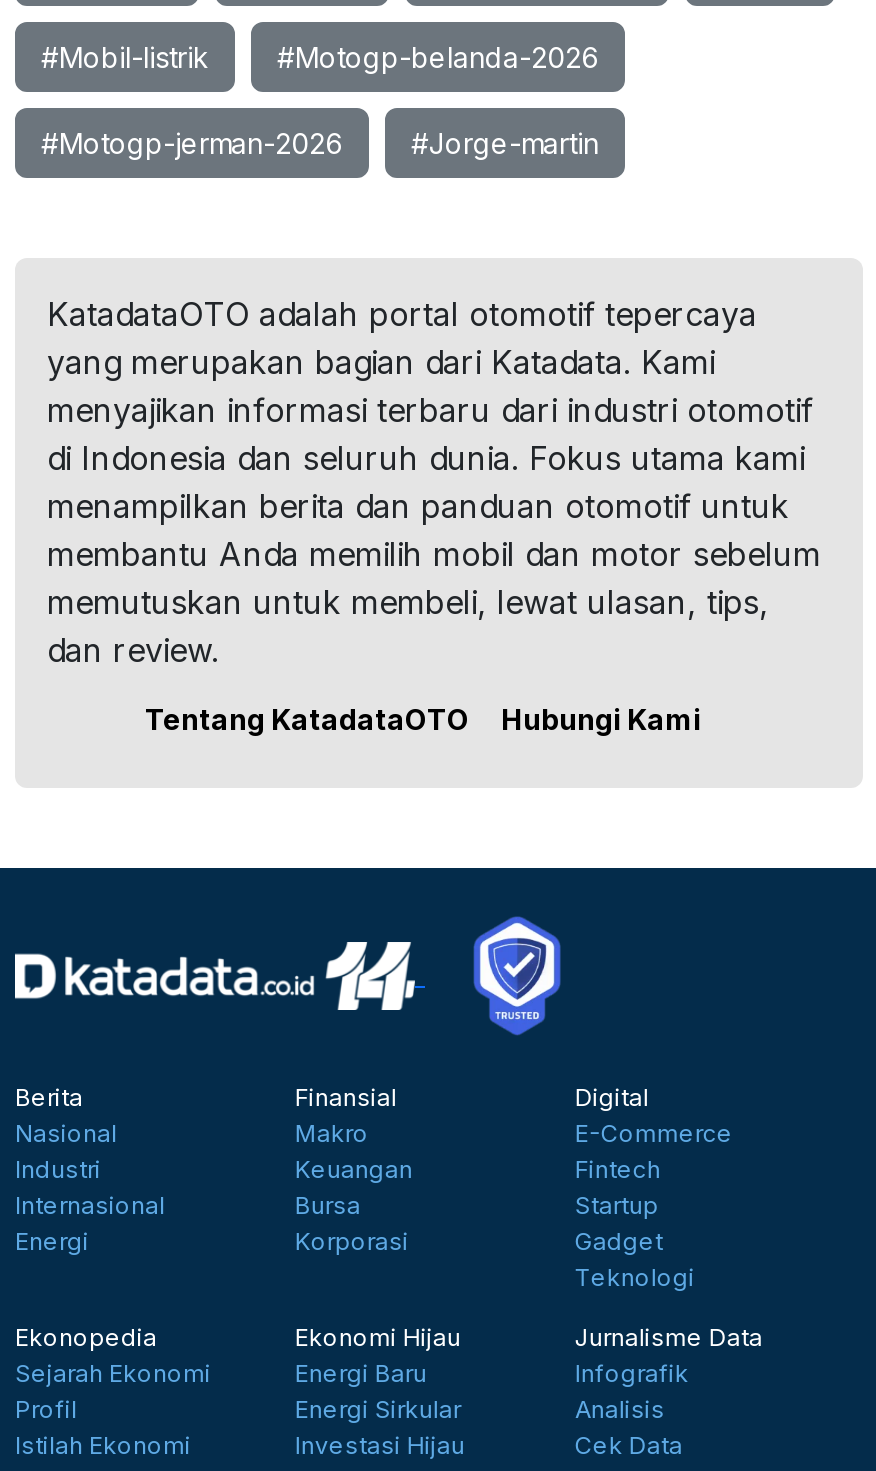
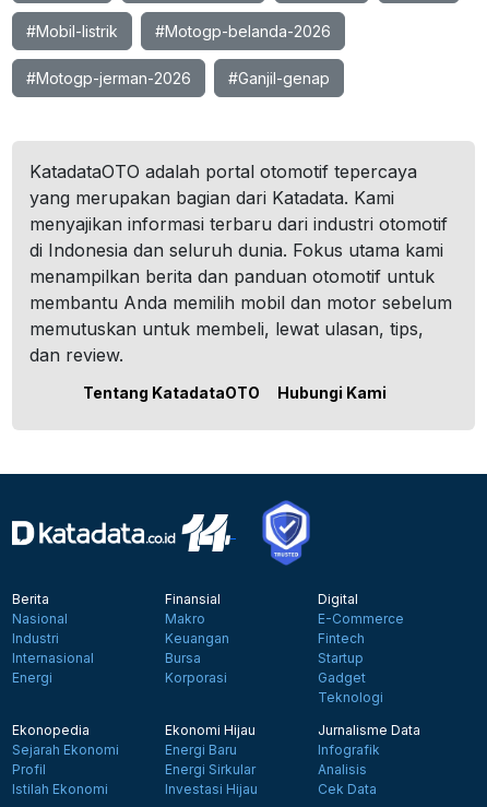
[411,126,599,160] #Jorge-martin -> [228,69,330,87] #Ganjil-genap

